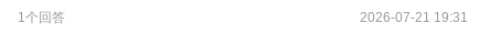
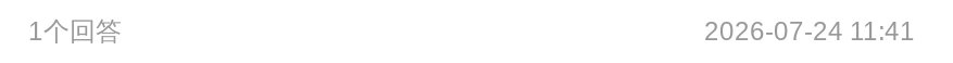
[360,10,468,25] 2026-07-21 19:31 -> [704,16,915,47] 2026-07-24 11:41

